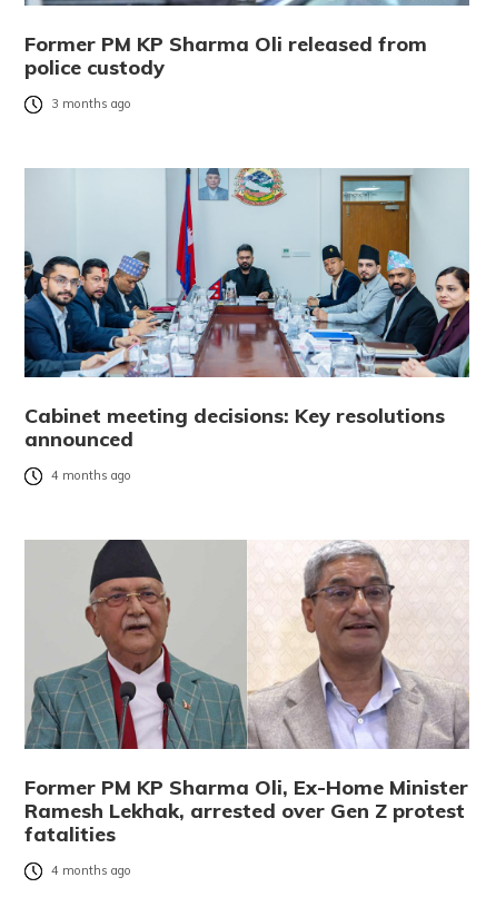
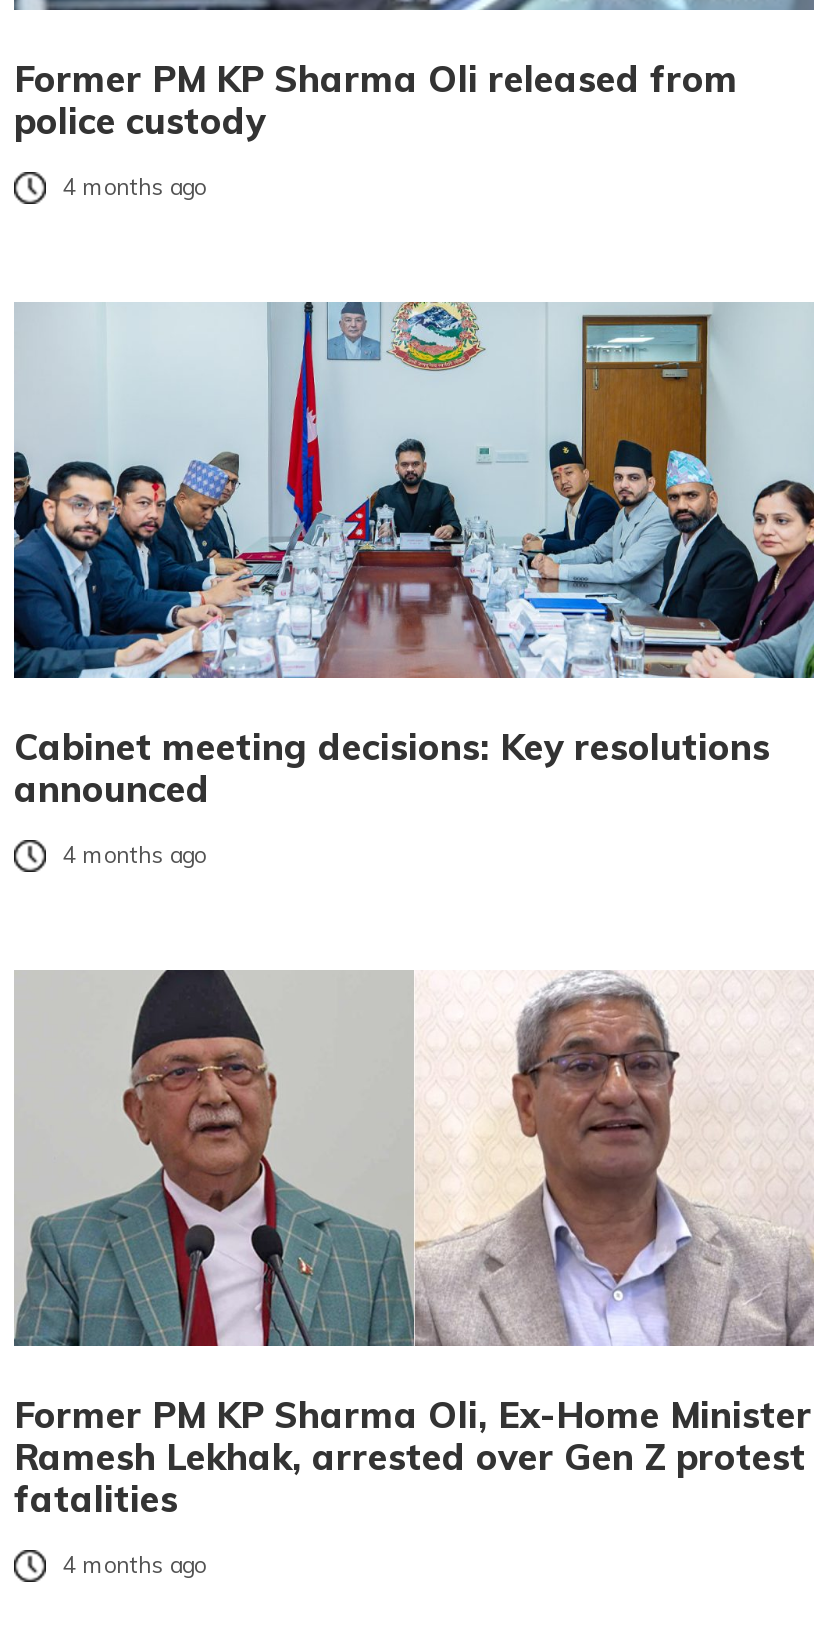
[51,96,131,112] 3 months ago -> [62,173,206,201] 4 months ago

